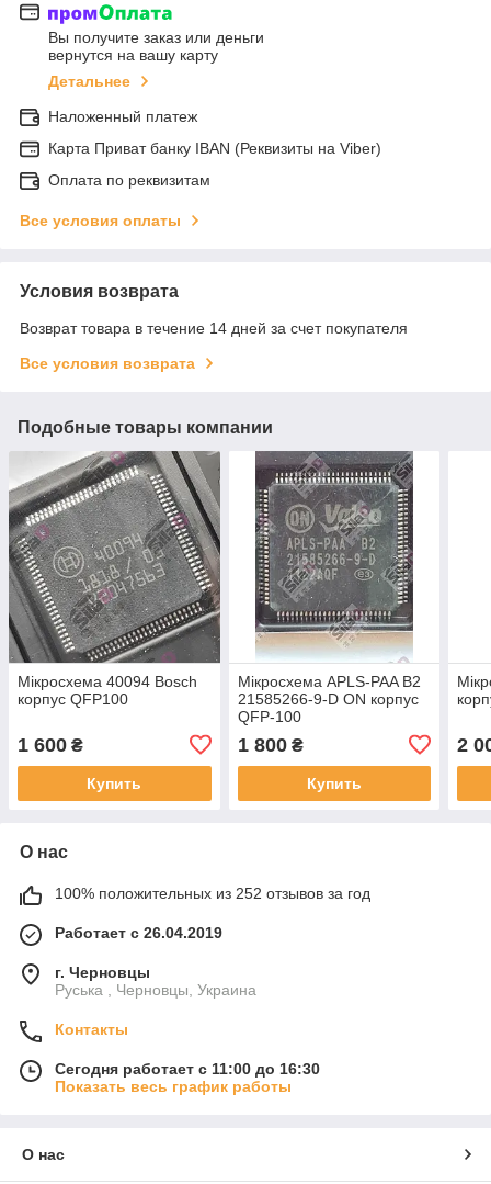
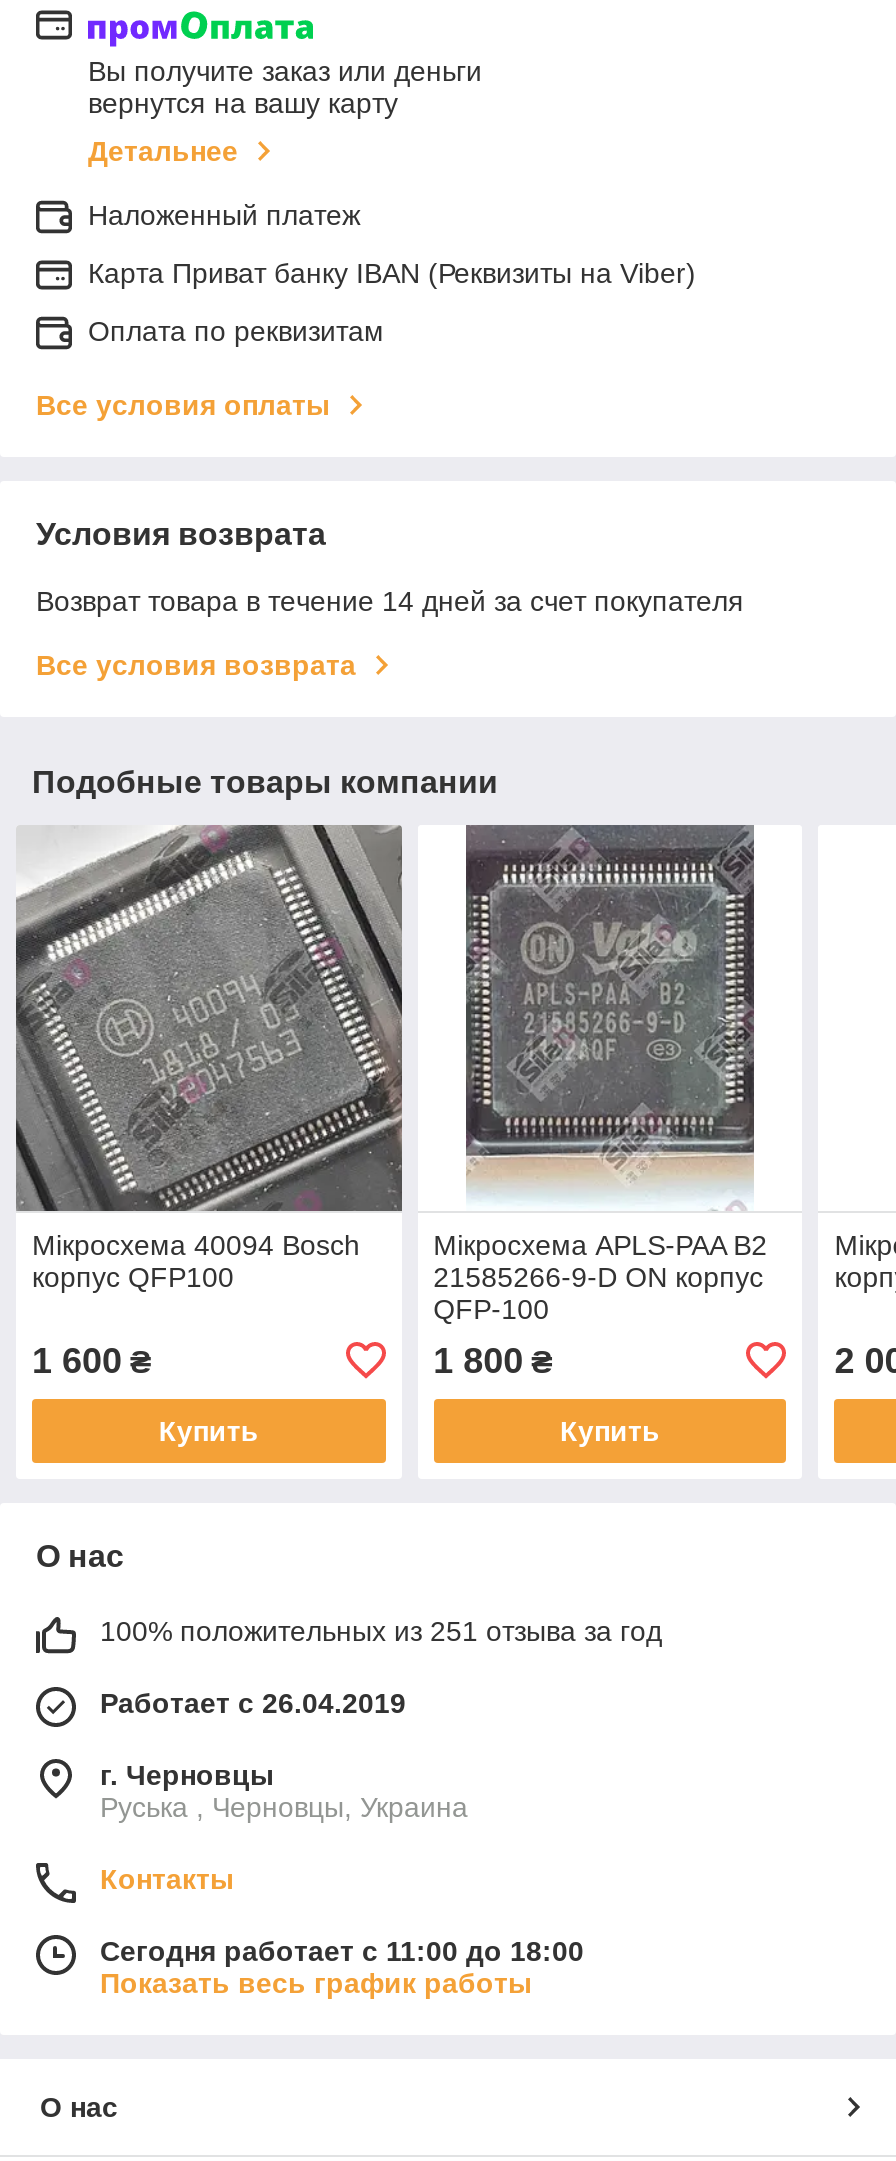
[55,884,370,902] 100% положительных из 252 отзывов за год -> [100,1615,662,1647] 100% положительных из 251 отзыва за год
[55,1060,320,1077] Сегодня работает с 11:00 до 16:30 -> [100,1935,584,1967] Сегодня работает с 11:00 до 18:00

